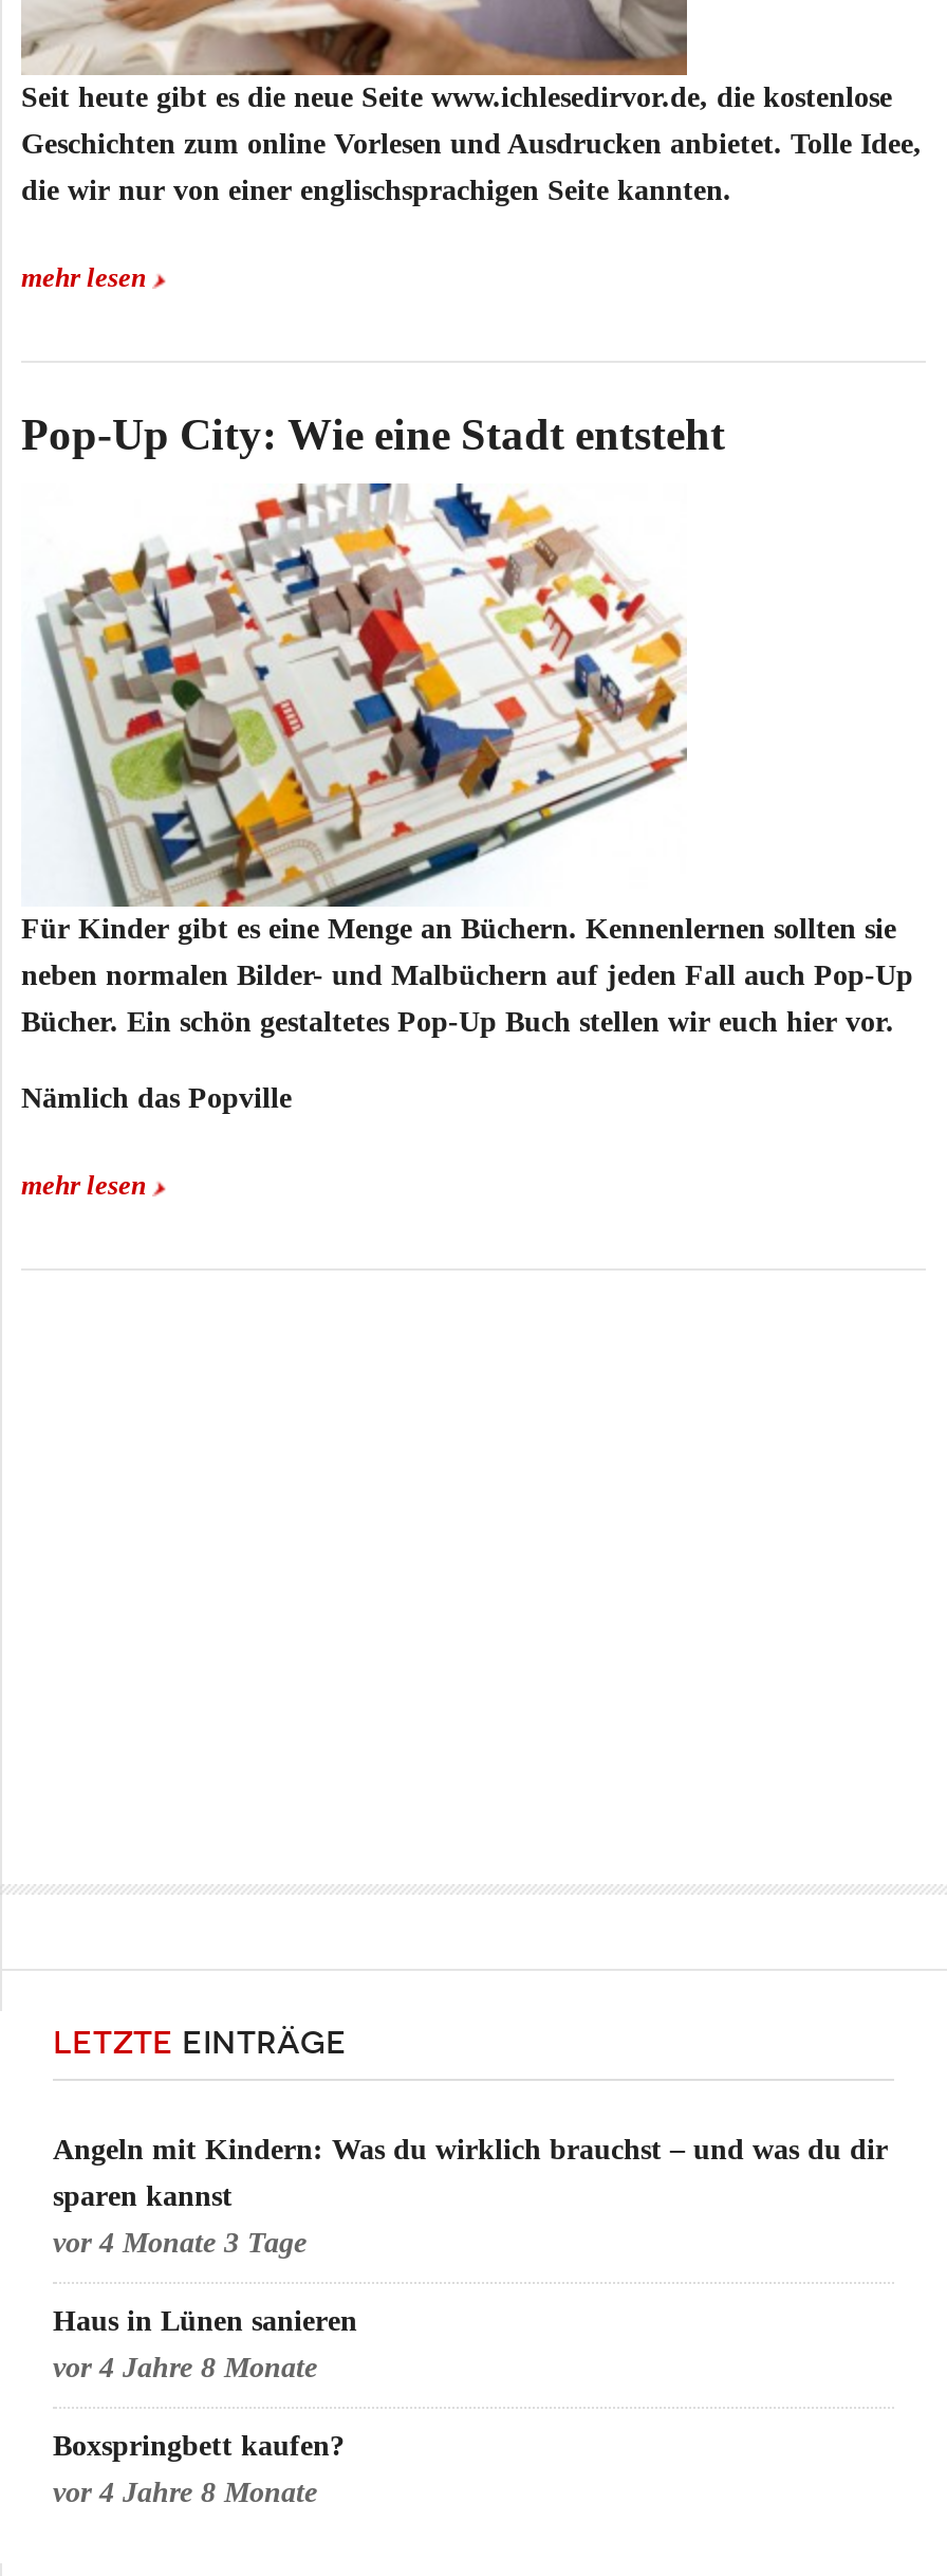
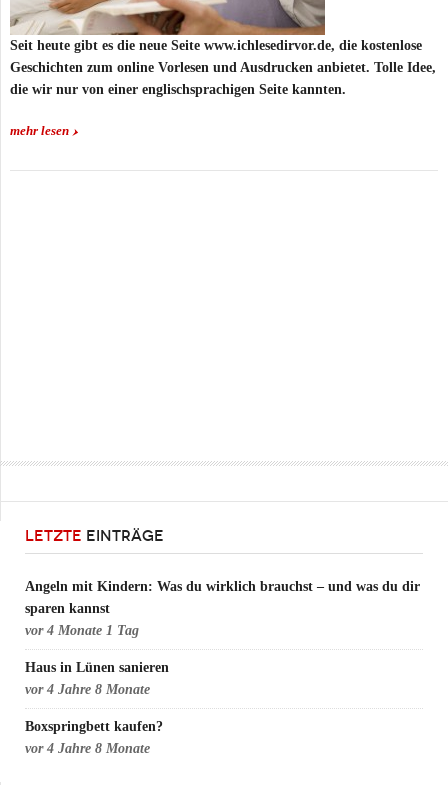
[21,409,725,459] Pop-Up City: Wie eine Stadt entsteht -> none
[21,480,913,1201] [image] | Für Kinder gibt es eine Menge an Büchern. Kennenlernen sollten sie | neben normalen Bilder- und Malbüchern auf jeden Fall auch Pop-Up | Bücher. Ein schön gestaltetes Pop-Up Buch stellen wir euch hier vor. | Nämlich das Popville | mehr lesen -> none
[53,2226,307,2258] vor 4 Monate 3 Tage -> [25,623,139,638] vor 4 Monate 1 Tag

